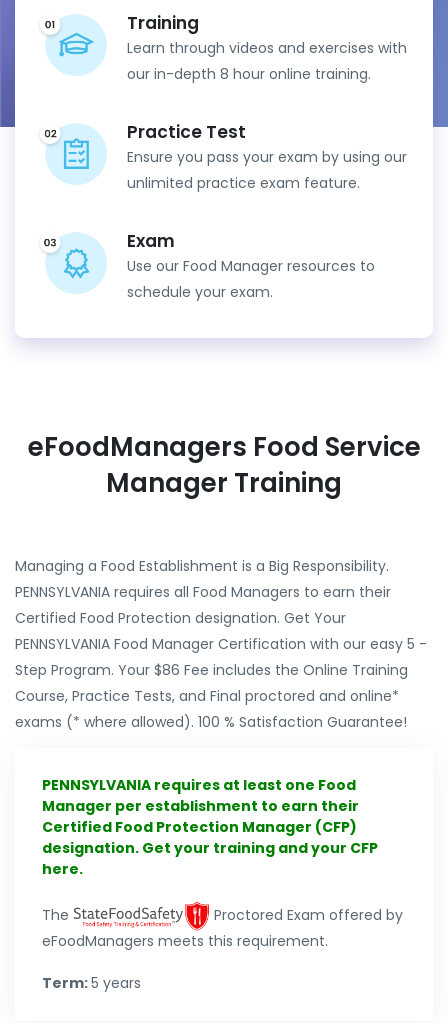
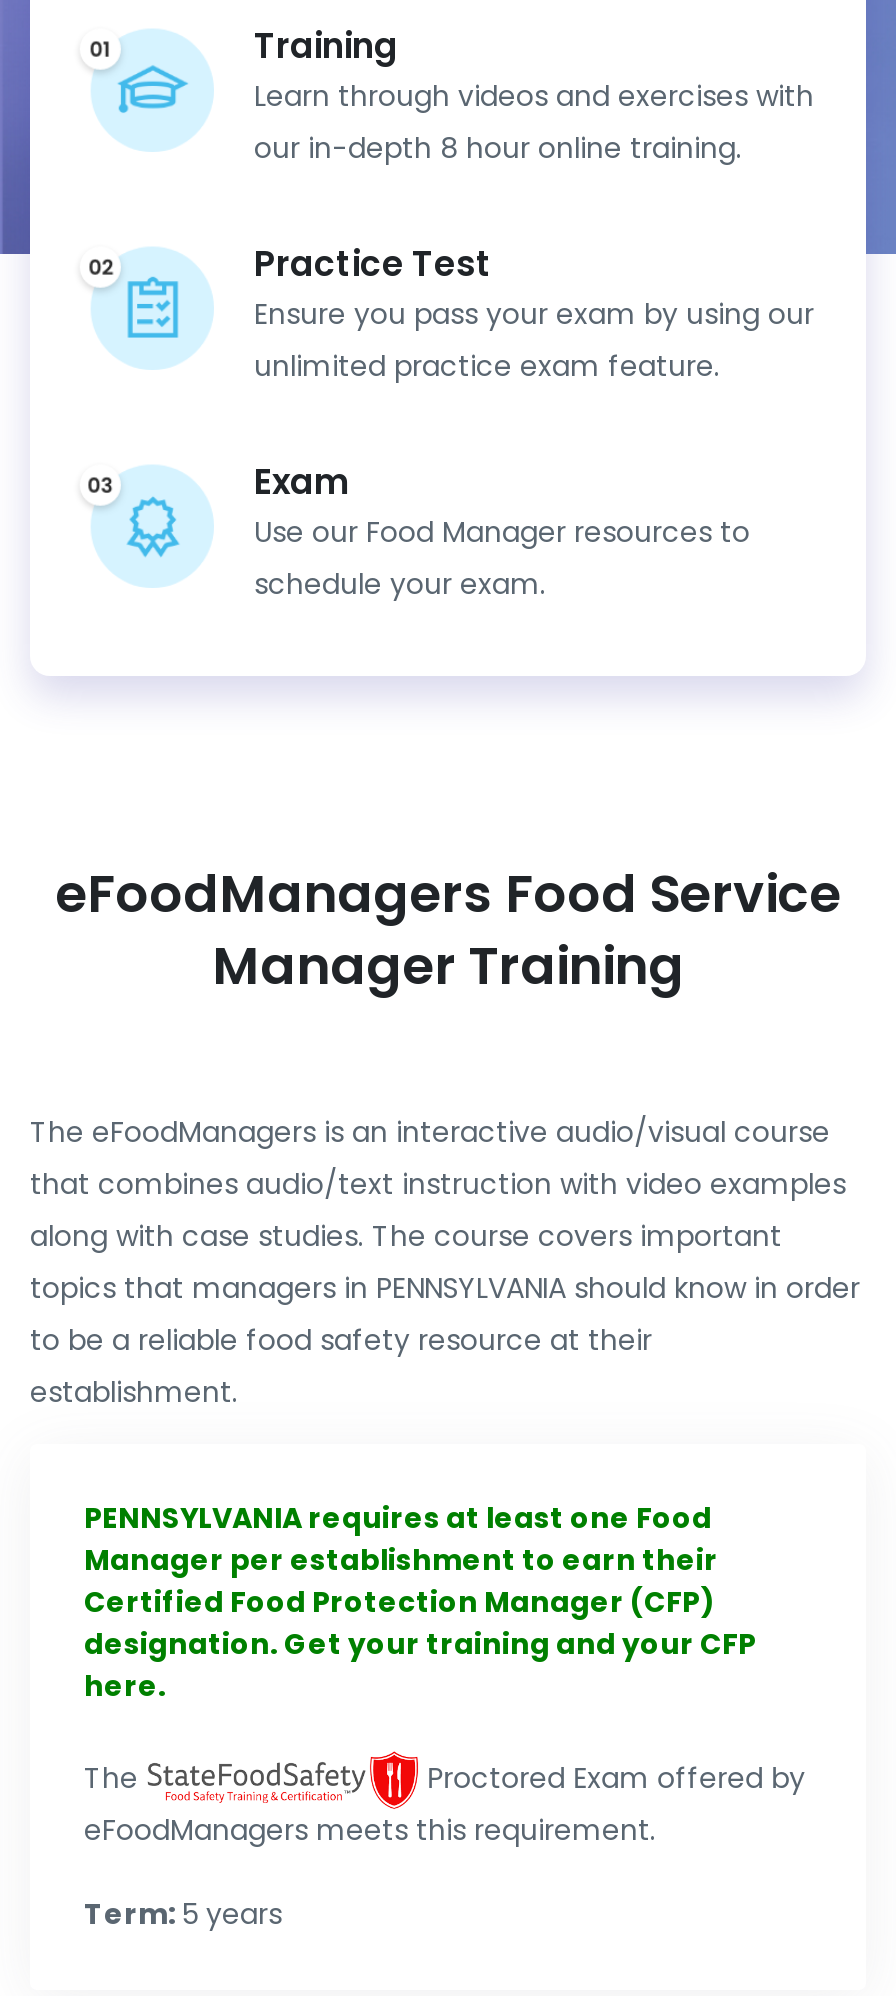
[15,556,427,732] Managing a Food Establishment is a Big Responsibility. | PENNSYLVANIA requires all Food Managers to earn their | Certified Food Protection designation. Get Your | PENNSYLVANIA Food Manager Certification with our easy 5 - | Step Program. Your $86 Fee includes the Online Training | Course, Practice Tests, and Final proctored and online* | exams (* where allowed). 100 % Satisfaction Guarantee! -> [30,1112,860,1412] The eFoodManagers is an interactive audio/visual course | that combines audio/text instruction with video examples | along with case studies. The course covers important | topics that managers in PENNSYLVANIA should know in order | to be a reliable food safety resource at their | establishment.

